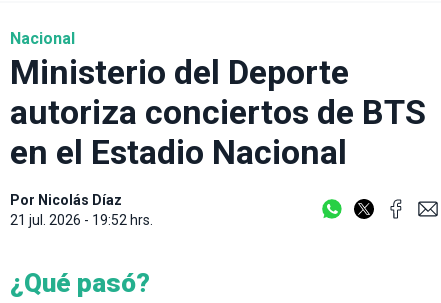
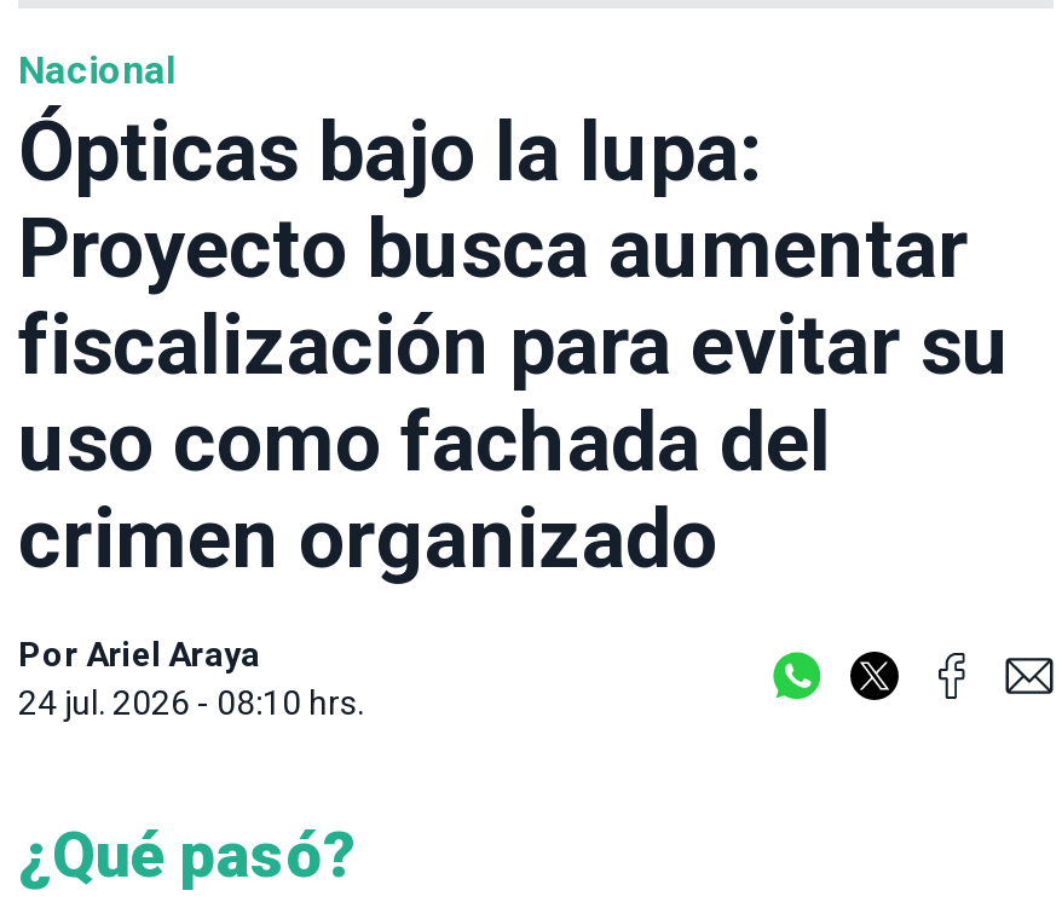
[10,52,426,172] Ministerio del Deporte | autoriza conciertos de BTS | en el Estadio Nacional -> [18,103,1010,587] Ópticas bajo la lupa: | Proyecto busca aumentar | fiscalización para evitar su | uso como fachada del | crimen organizado
[10,192,153,228] Por Nicolás Díaz | 21 jul. 2026 - 19:52 hrs. -> [18,635,364,722] Por Ariel Araya | 24 jul. 2026 - 08:10 hrs.

